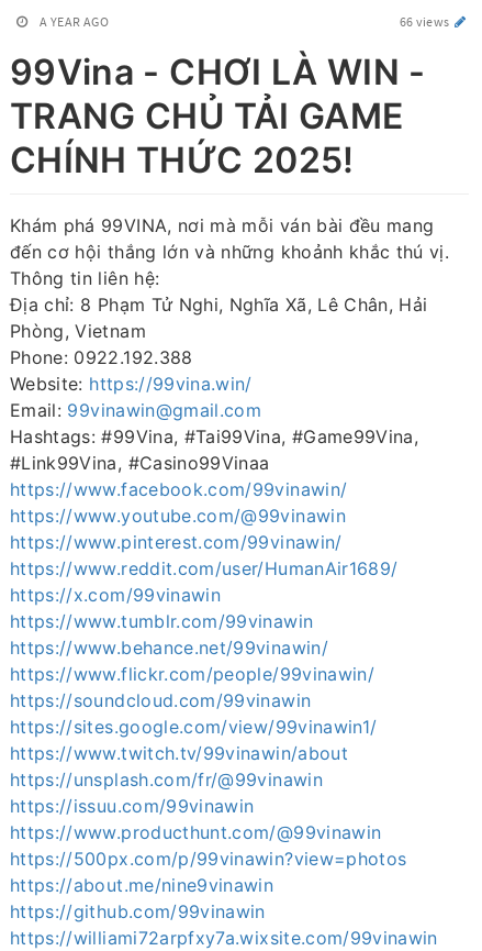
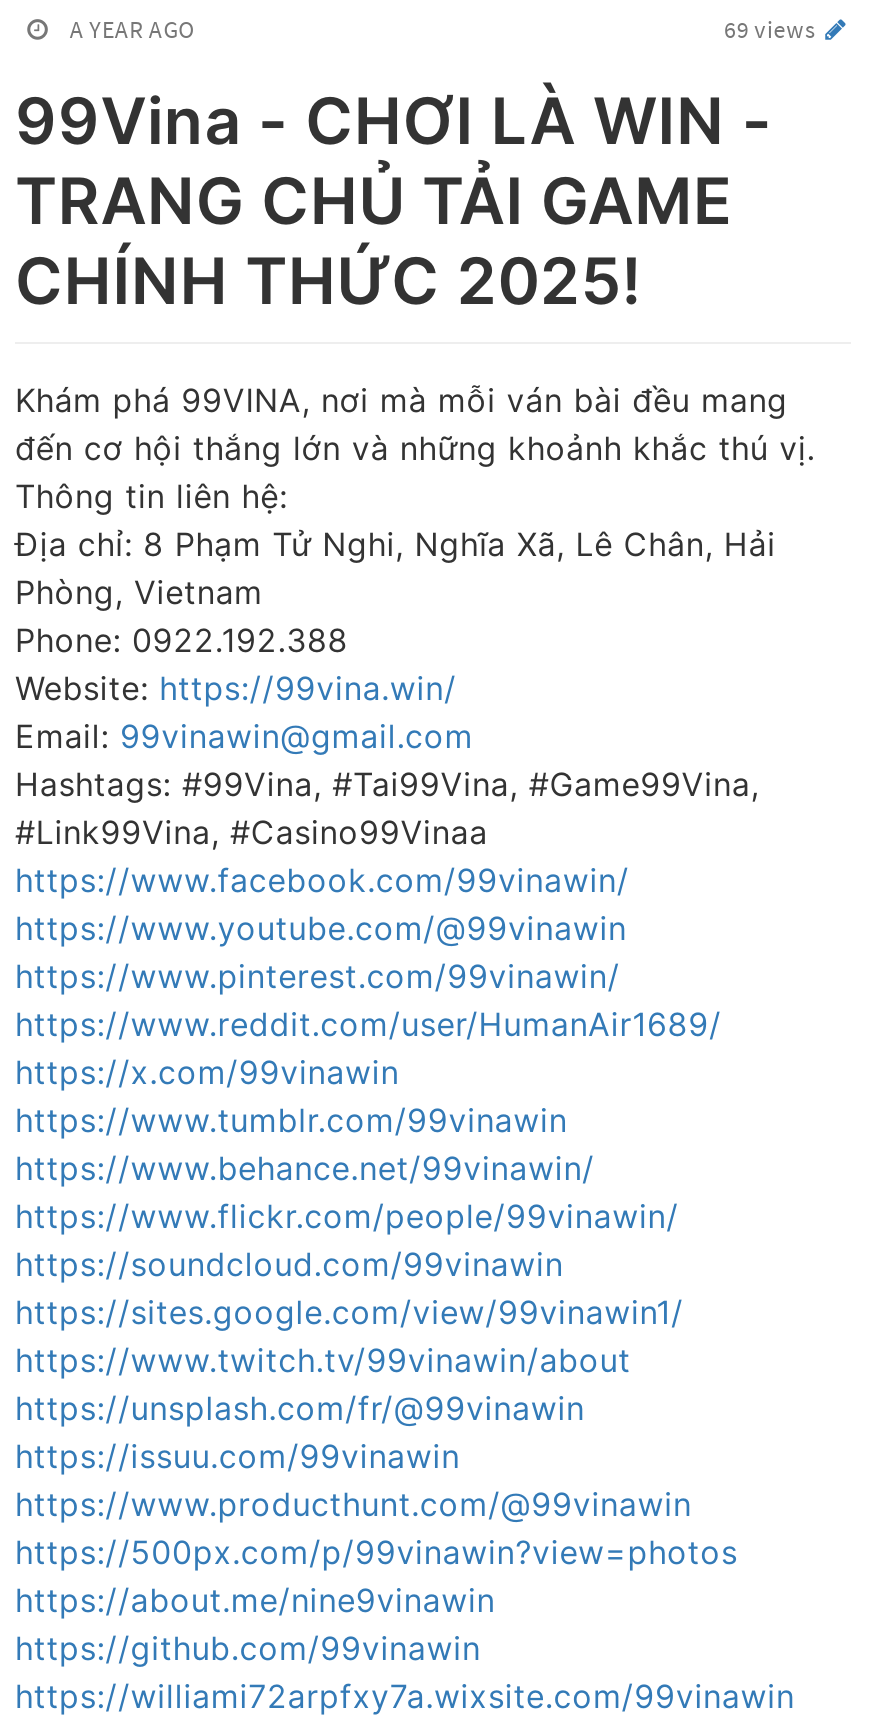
[399,13,452,30] 66 views -> [724,14,820,44] 69 views

